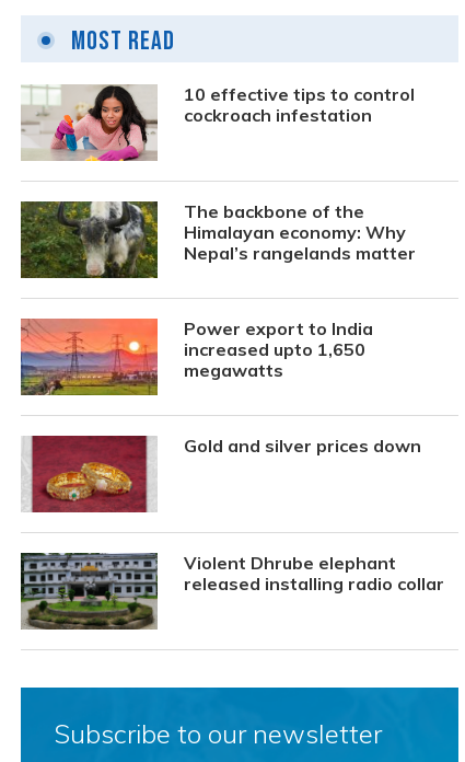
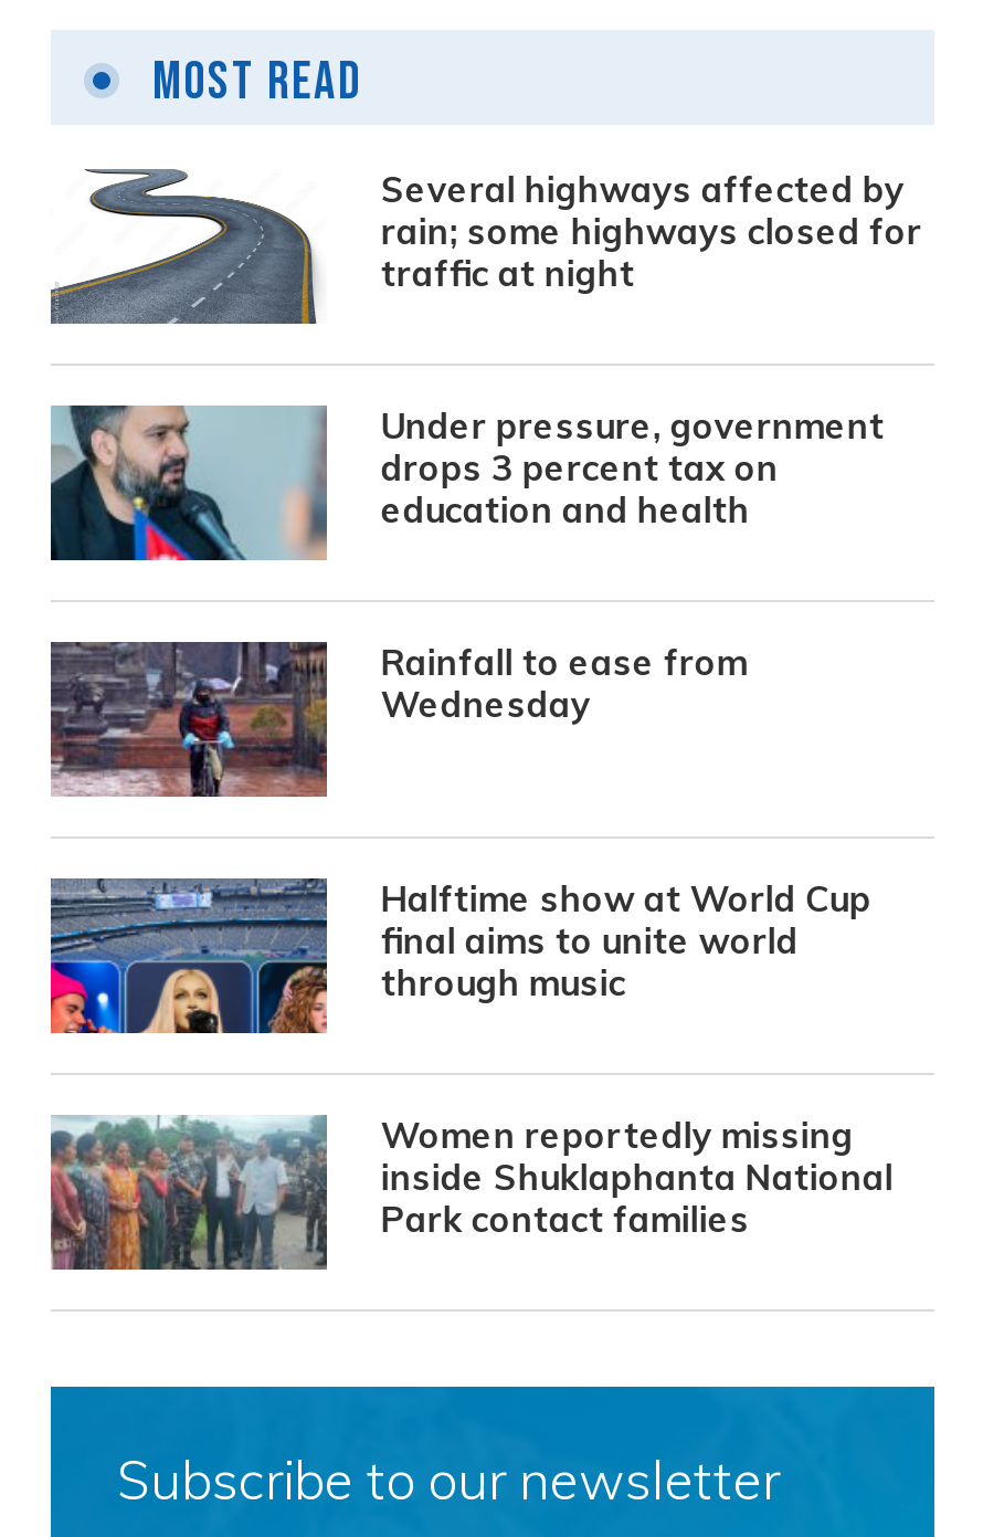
[20,83,415,162] [image] | 10 effective tips to control | cockroach infestation -> [51,168,922,326] [image] | Several highways affected by | rain; some highways closed for | traffic at night
[20,201,416,279] [image] | The backbone of the | Himalayan economy: Why | Nepal’s rangelands matter -> [49,404,884,562] [image] | Under pressure, government | drops 3 percent tax on | education and health
[20,317,373,396] [image] | Power export to India | increased upto 1,650 | megawatts -> [49,640,747,799] [image] | Rainfall to ease from | Wednesday
[21,435,422,513] [image] | Gold and silver prices down -> [49,876,871,1035] [image] | Halftime show at World Cup | final aims to unite world | through music
[20,552,445,630] [image] | Violent Dhrube elephant | released installing radio collar -> [49,1113,893,1270] [image] | Women reportedly missing | inside Shuklaphanta National | Park contact families

